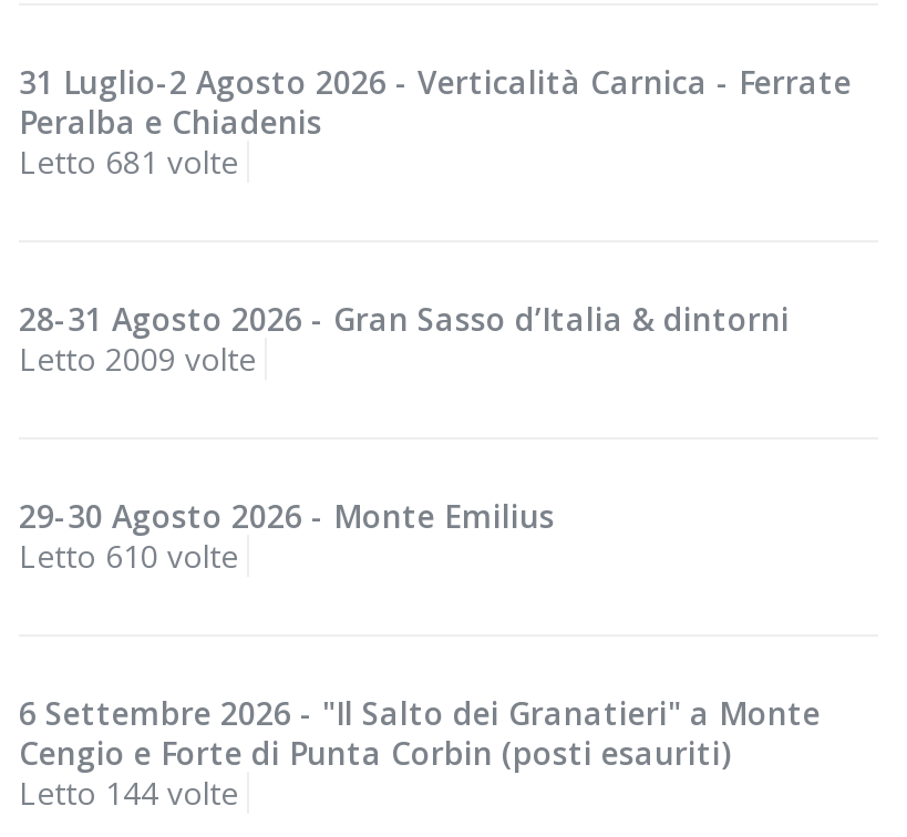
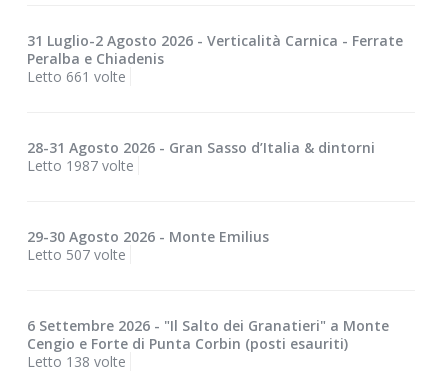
[19,140,238,182] Letto 681 volte -> [27,67,126,86] Letto 661 volte
[19,337,256,379] Letto 2009 volte -> [27,156,134,175] Letto 1987 volte
[19,534,238,576] Letto 610 volte -> [27,245,126,264] Letto 507 volte
[19,771,238,813] Letto 144 volte -> [27,352,126,371] Letto 138 volte

